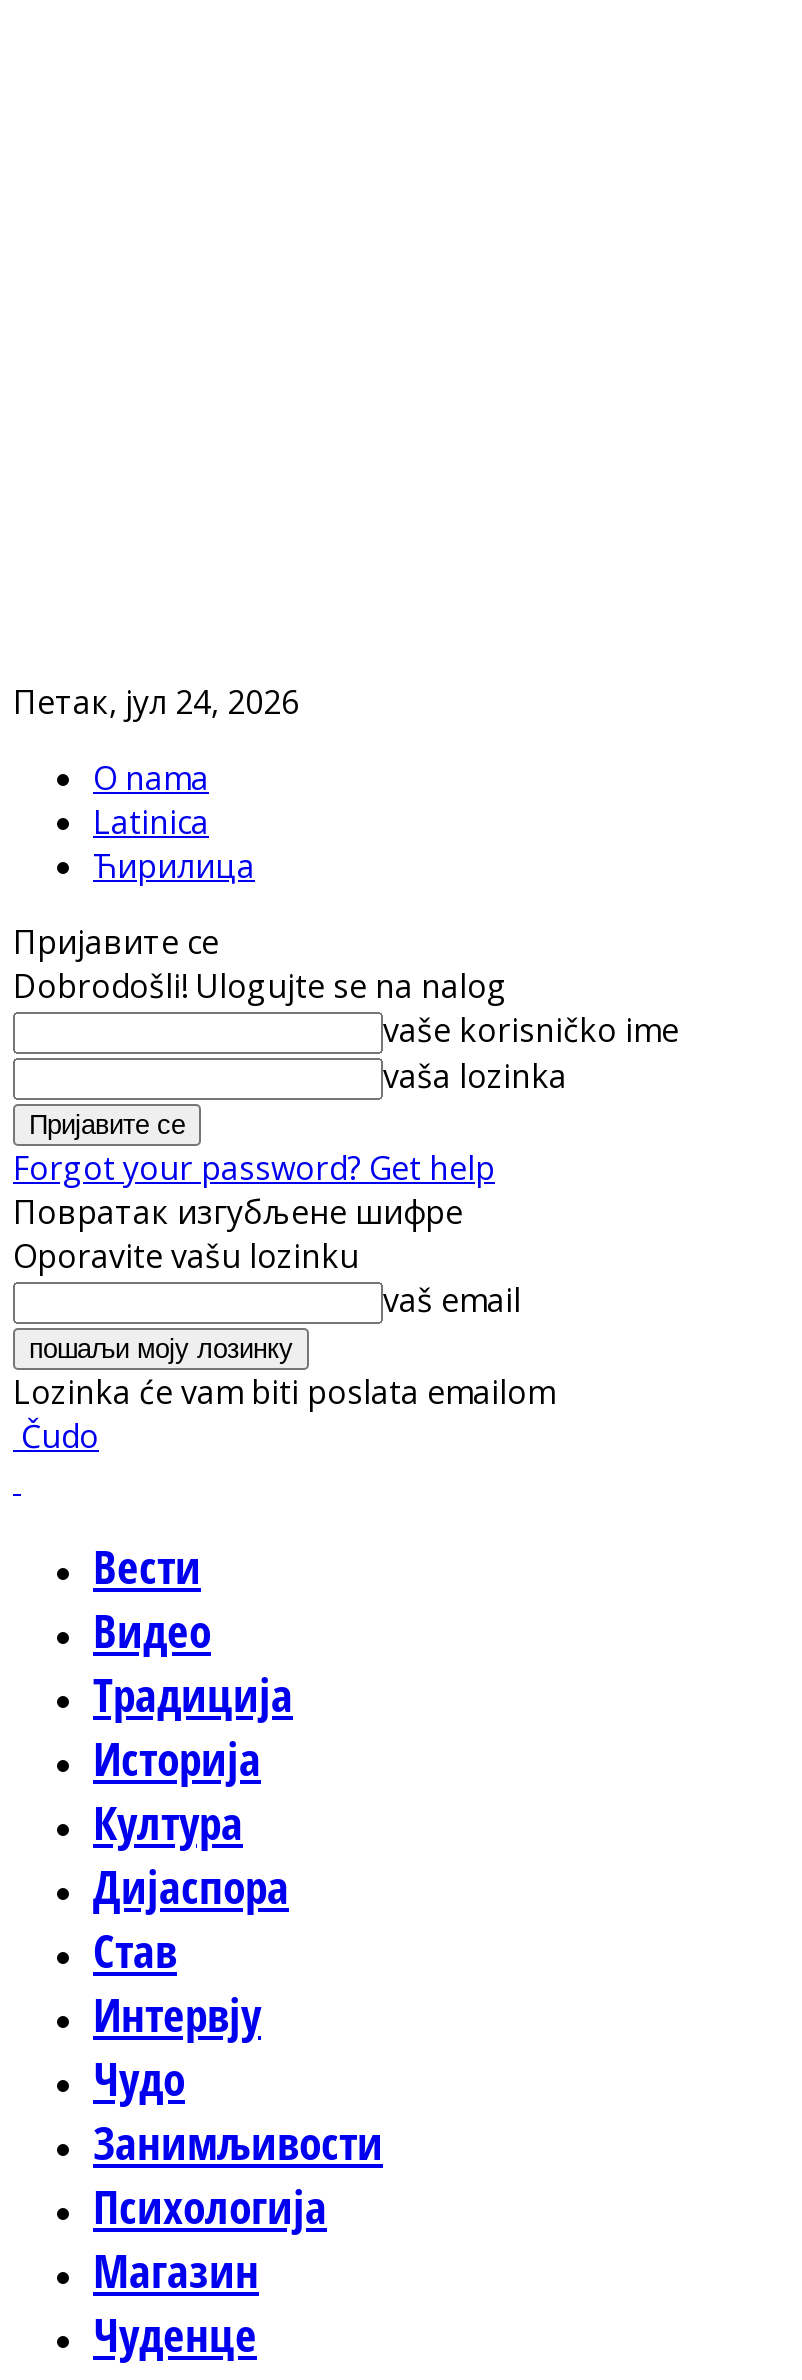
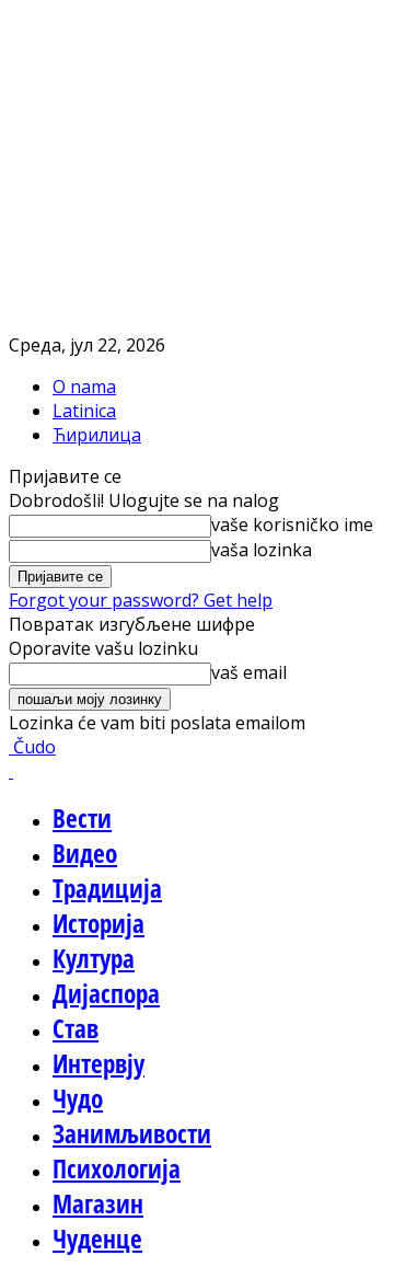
[13,680,299,724] Петак, јул 24, 2026 -> [9,333,165,357] Cреда, јул 22, 2026

